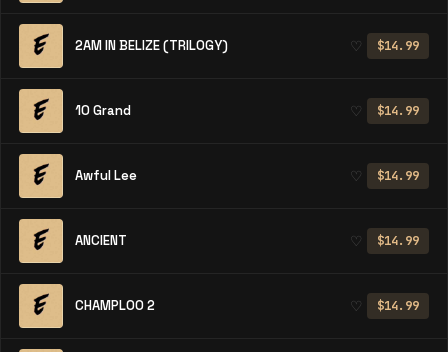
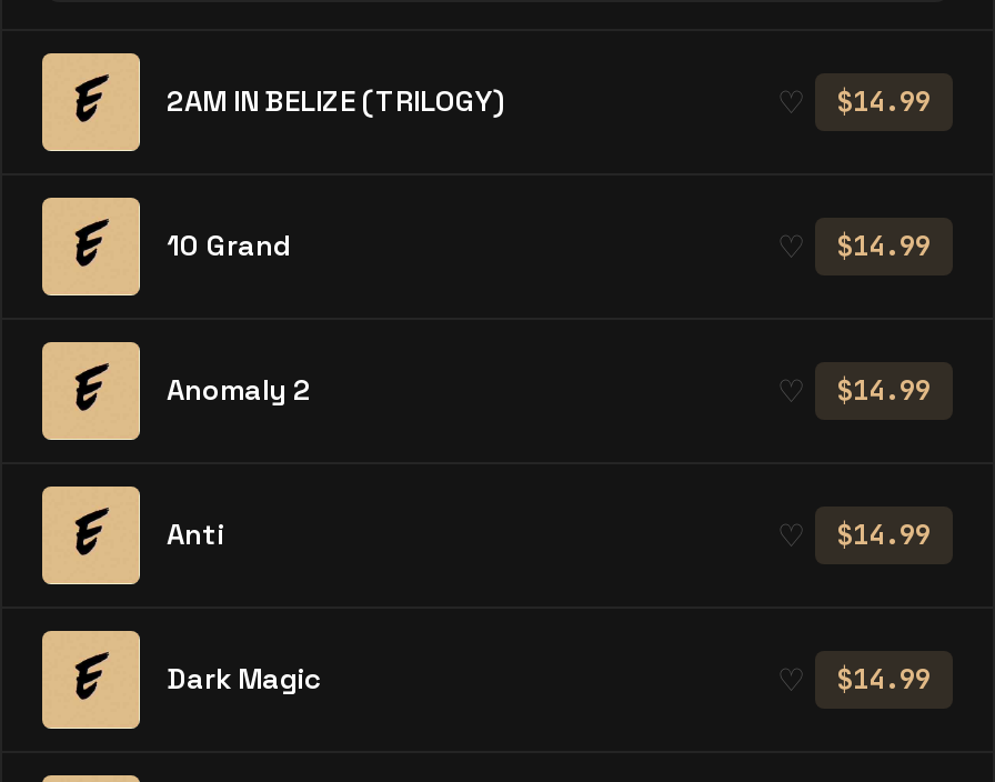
[75,167,137,184] Awful Lee -> [167,371,311,409] Anomaly 2
[75,232,127,249] ANCIENT -> [167,515,224,553] Anti
[75,297,155,314] CHAMPLOO 2 -> [167,660,322,698] Dark Magic

